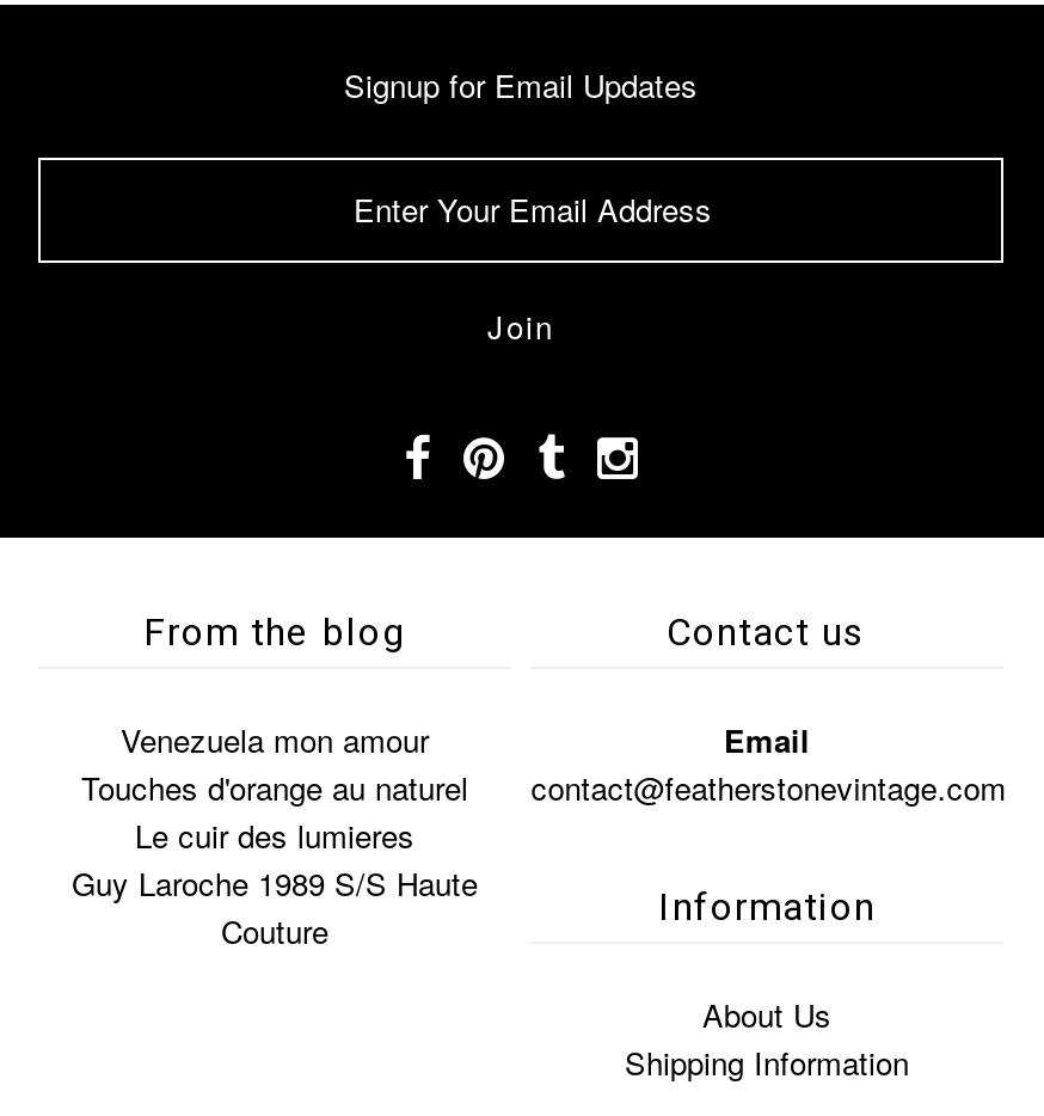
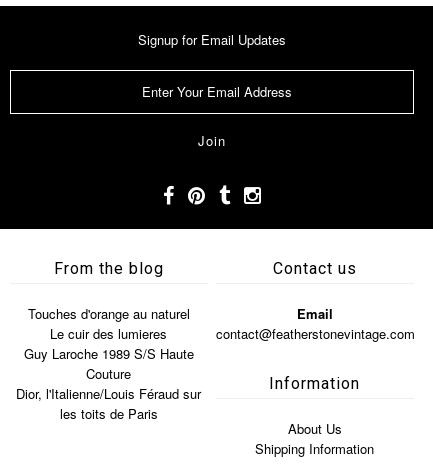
[120,716,429,762] Venezuela mon amour -> none
moved [71,764,478,953] -> [24,304,194,383]: Touches d'orange au naturel | Le cuir des lumieres | Guy Laroche 1989 S/S Haute | Couture
none -> [16,384,201,423] Dior, l'Italienne/Louis Féraud sur | les toits de Paris

